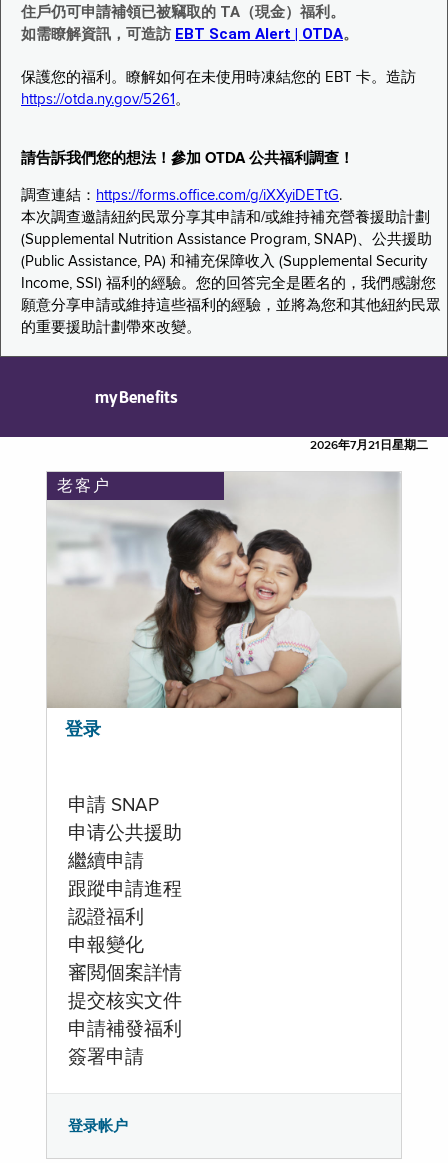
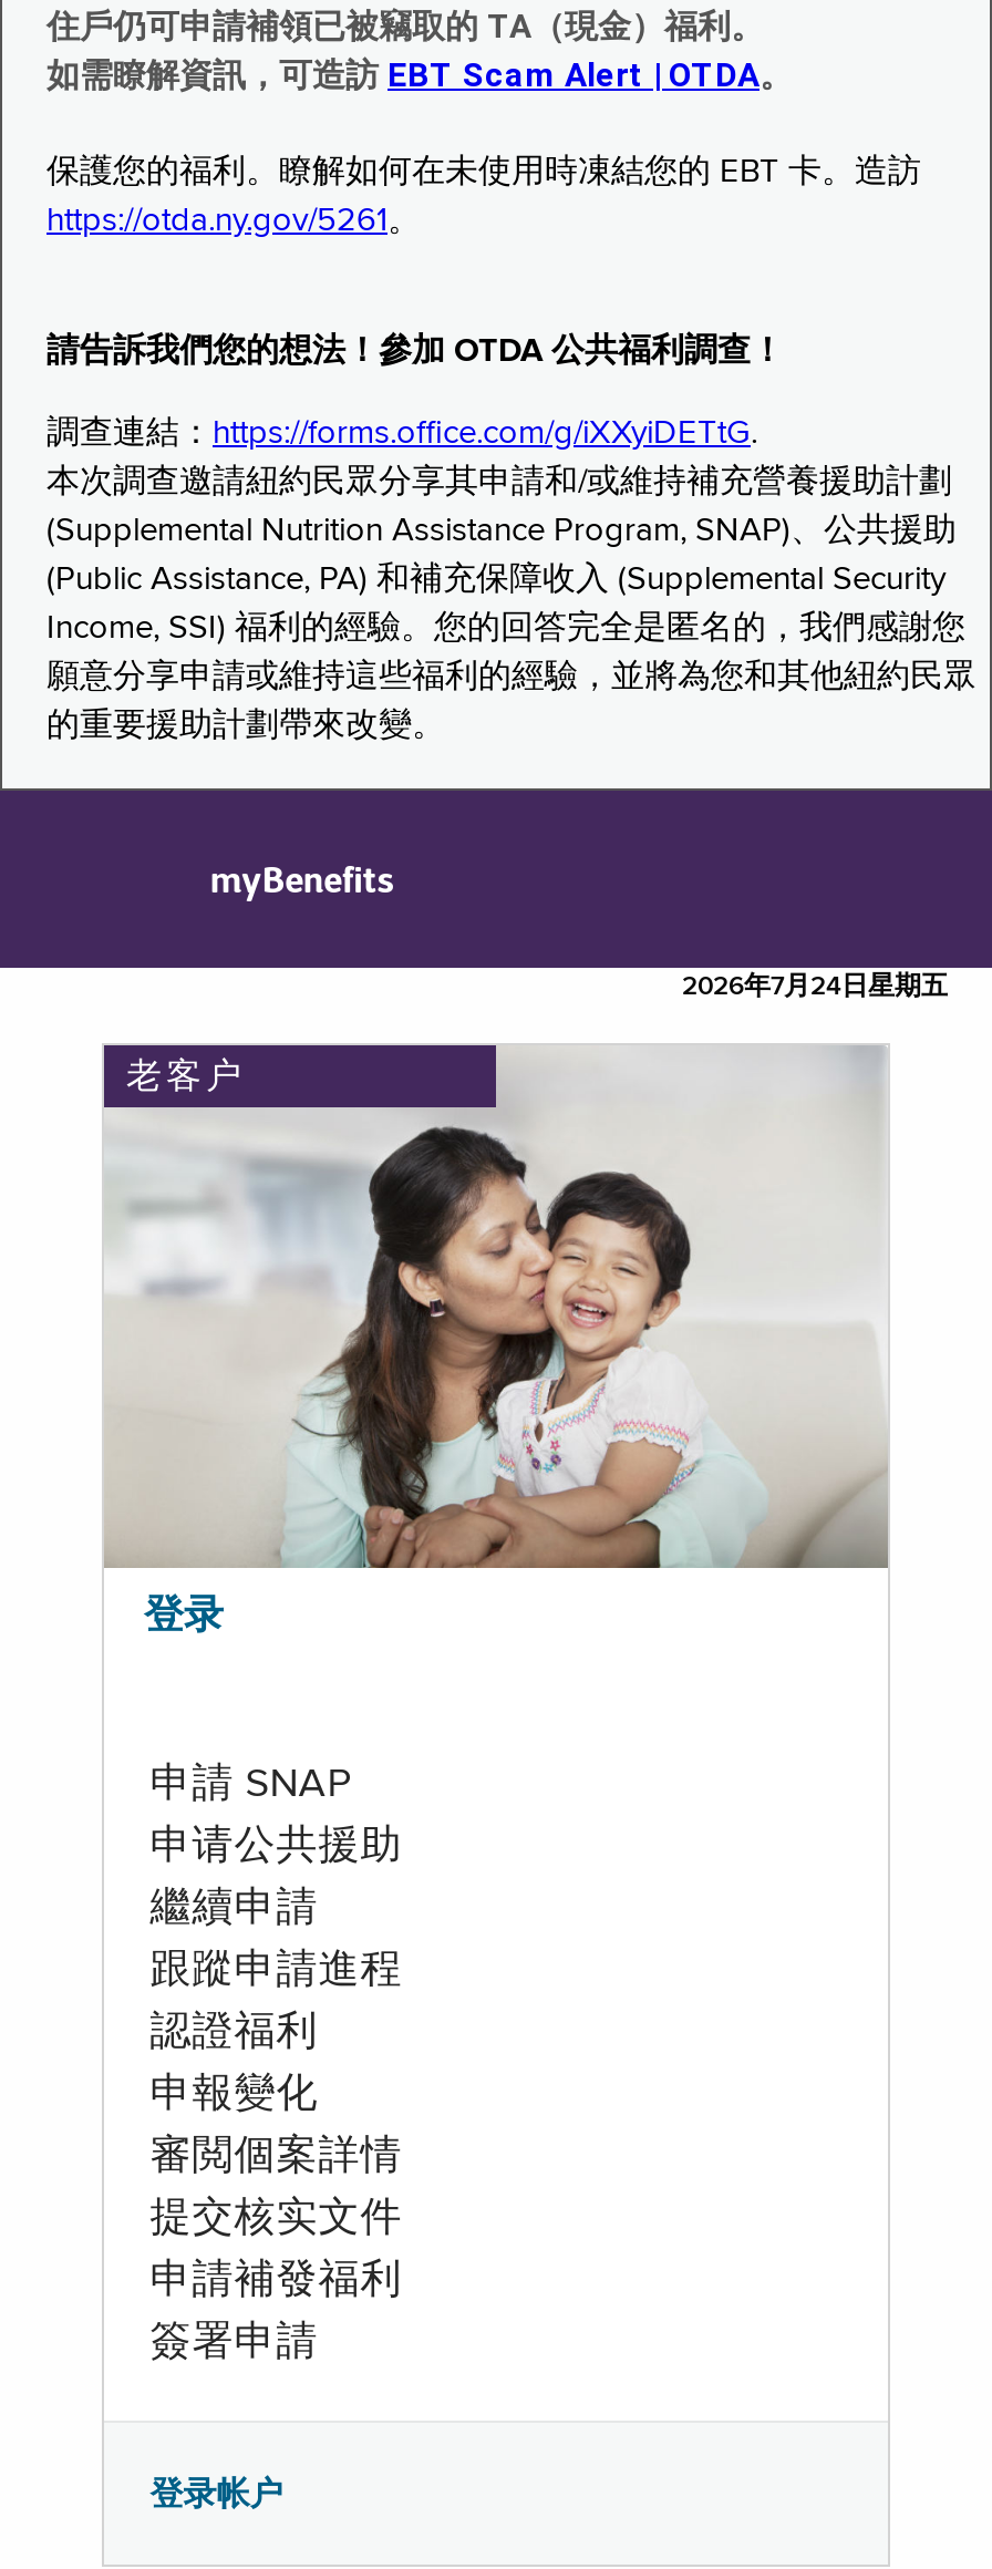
[310,440,428,452] 2026年7月21日星期二 -> [682,975,948,1001] 2026年7月24日星期五

